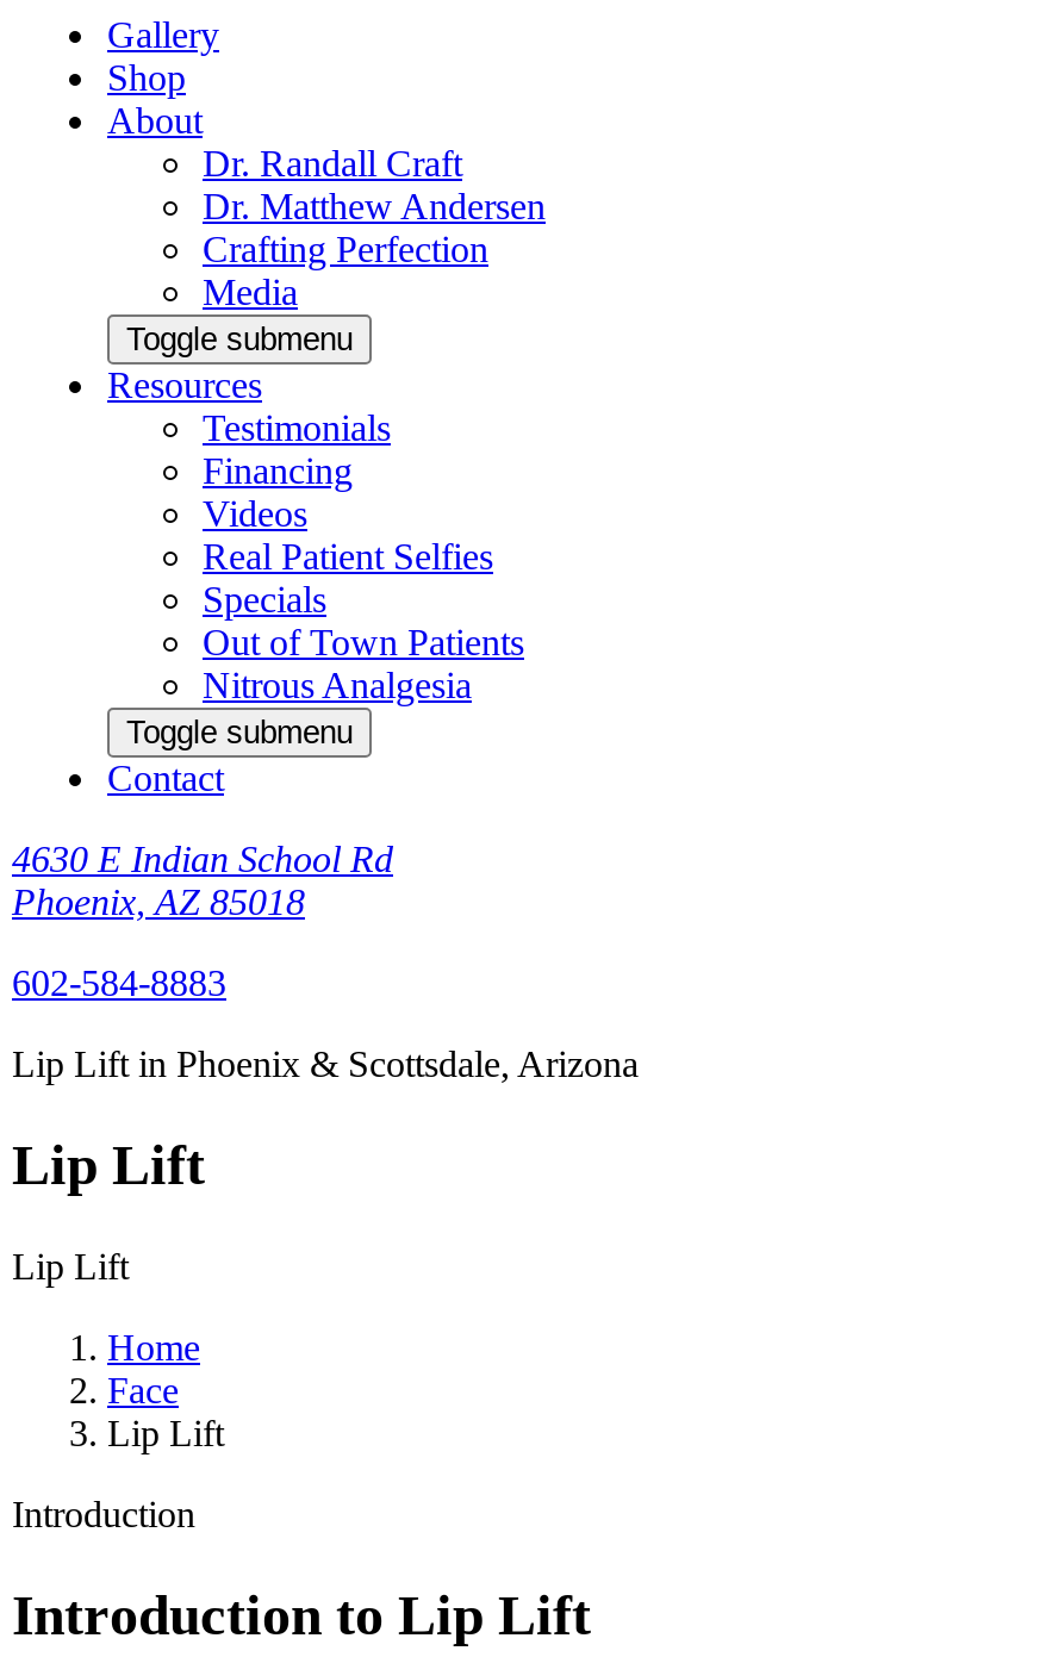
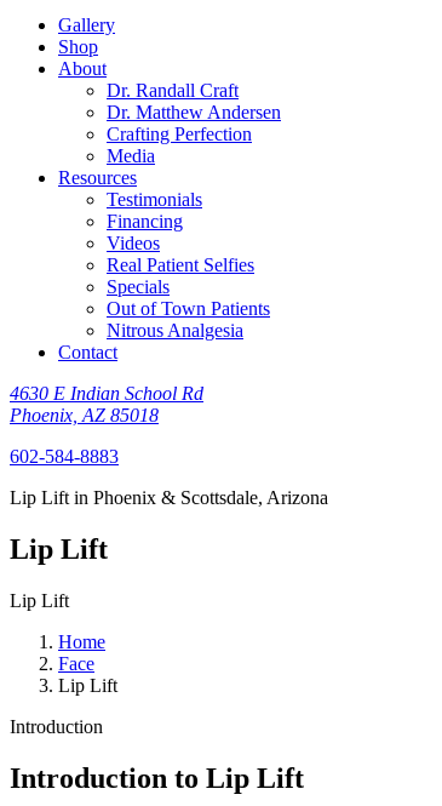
[126,322,353,357] Toggle submenu -> none
[126,715,353,750] Toggle submenu -> none

